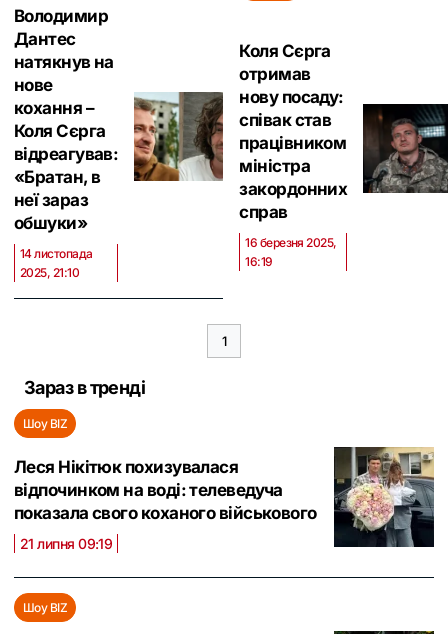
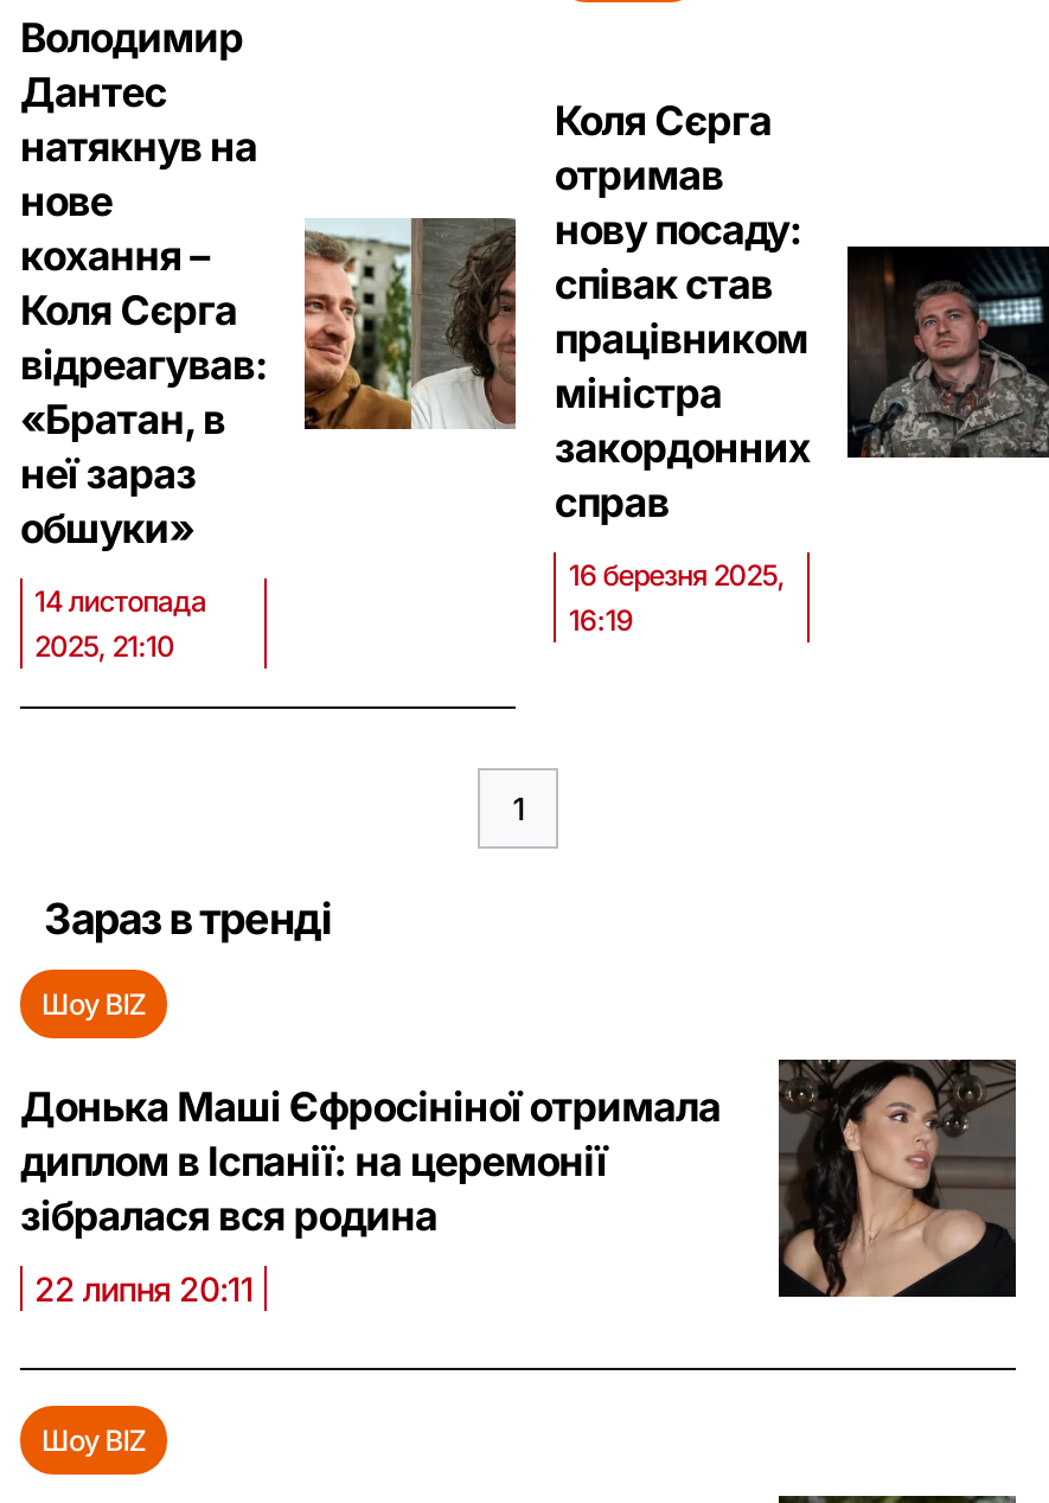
[14,446,434,548] [image] | Леся Нікітюк похизувалася | відпочинком на воді: телеведуча | показала свого коханого військового -> [20,1057,1018,1299] [image] | Донька Маші Єфросініної отримала | диплом в Іспанії: на церемонії | зібралася вся родина
[20,535,112,552] 21 липня 09:19 -> [34,1268,253,1309] 22 липня 20:11

